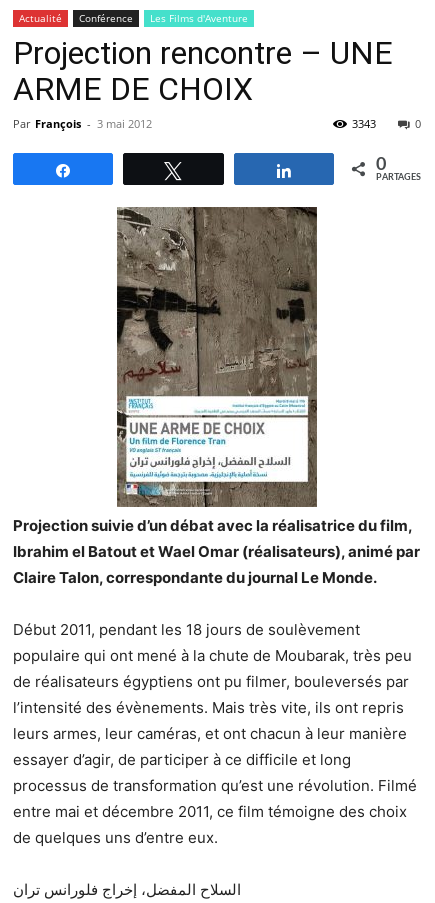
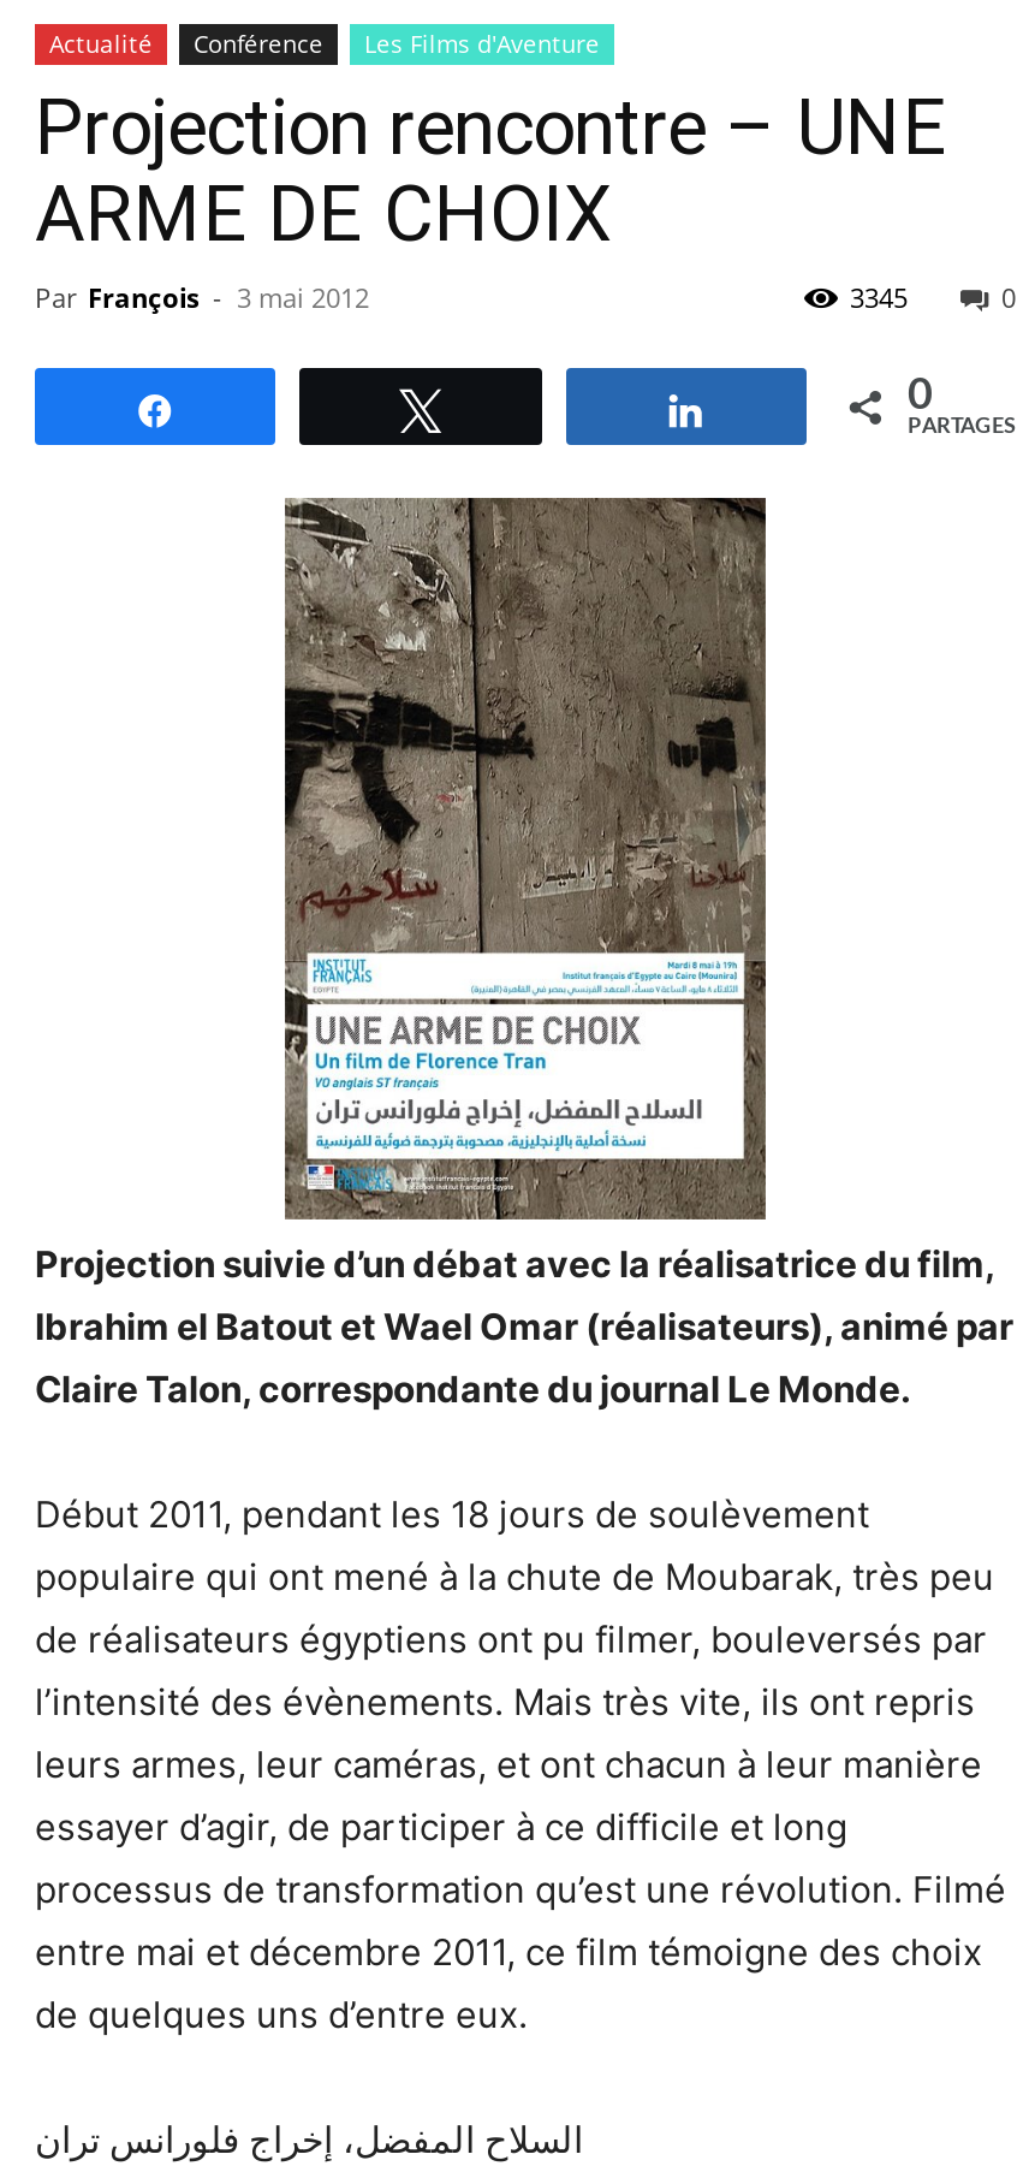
[352,116,376,131] 3343 -> [850,279,908,315] 3345

